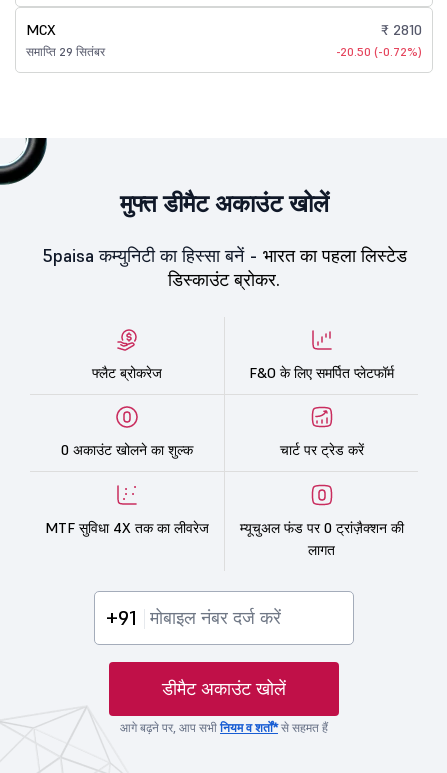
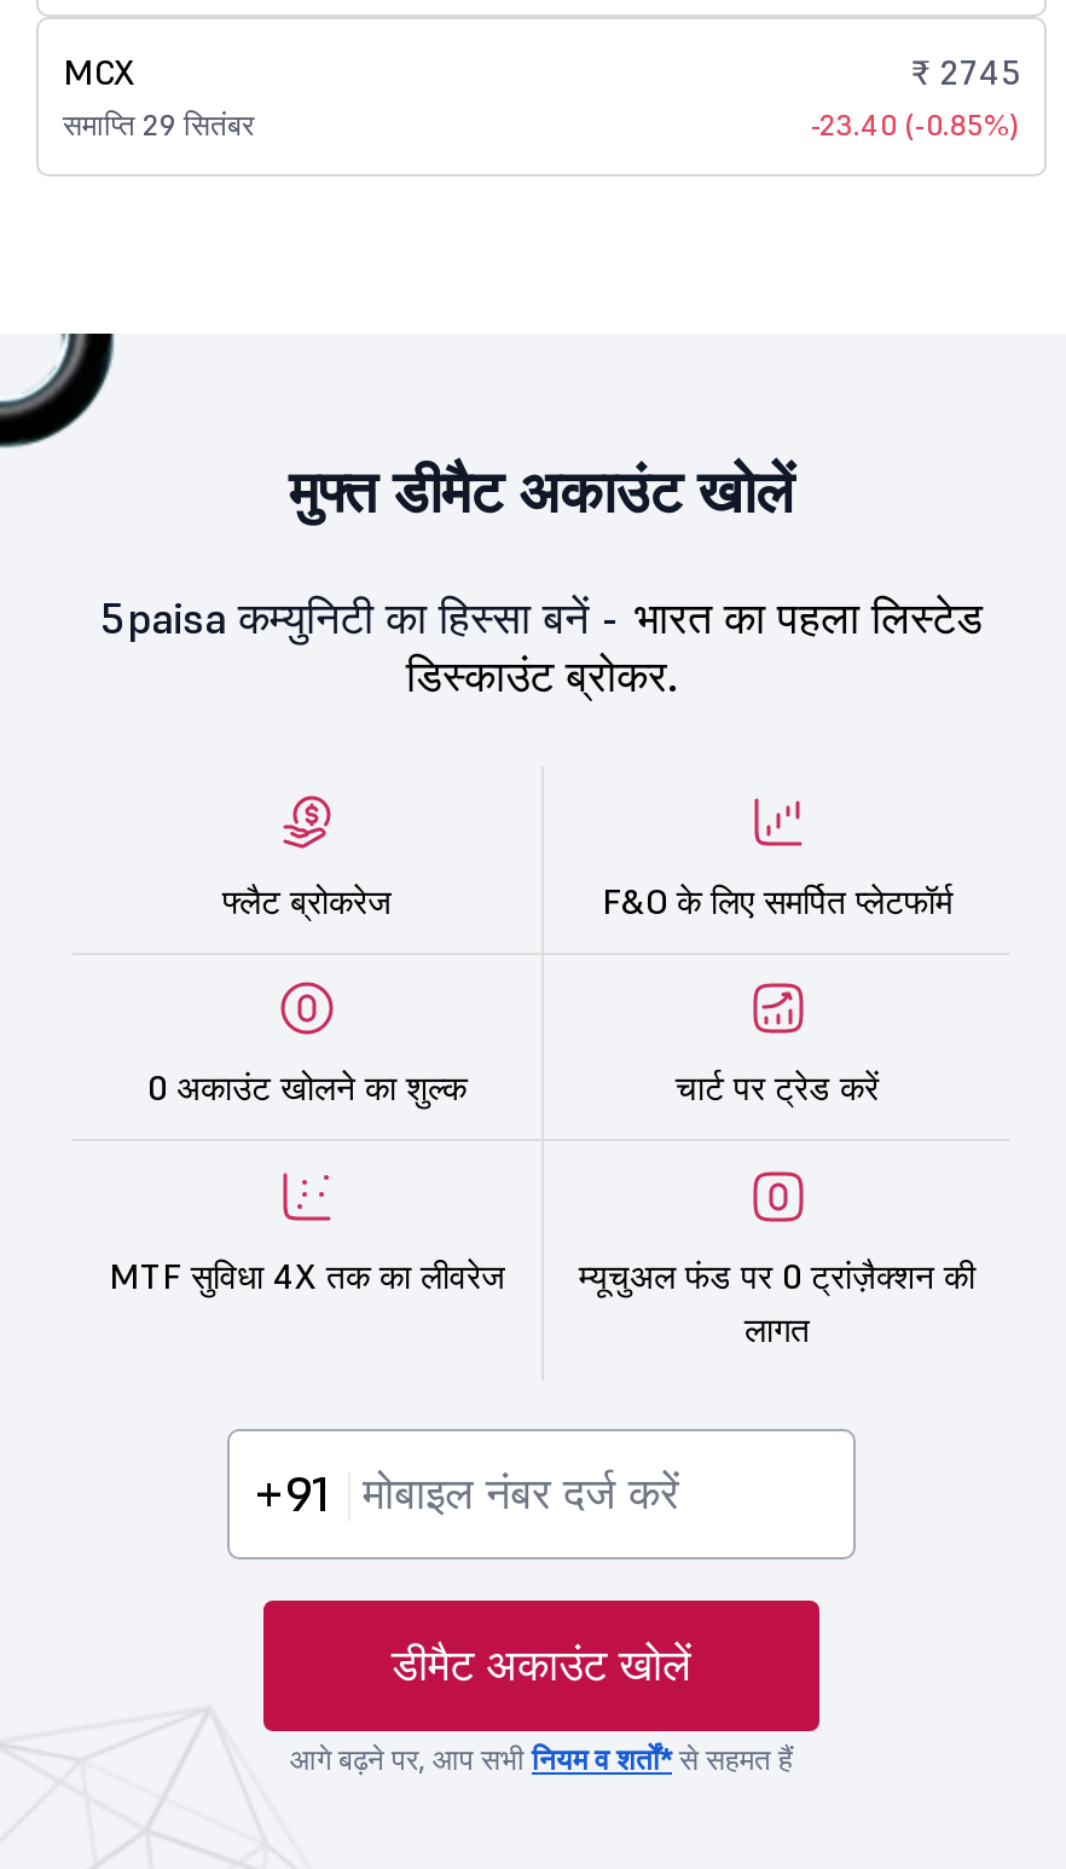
[381,21,422,39] ₹ 2810 -> [911,51,1020,94] ₹ 2745
[336,44,422,59] -20.50 (-0.72%) -> [810,106,1020,143] -23.40 (-0.85%)

